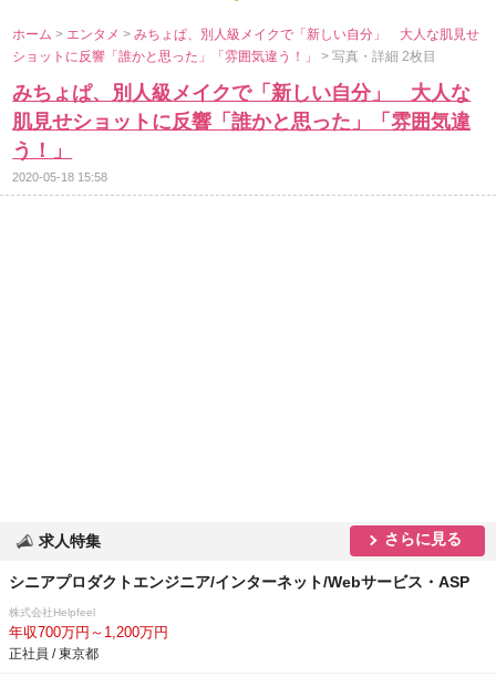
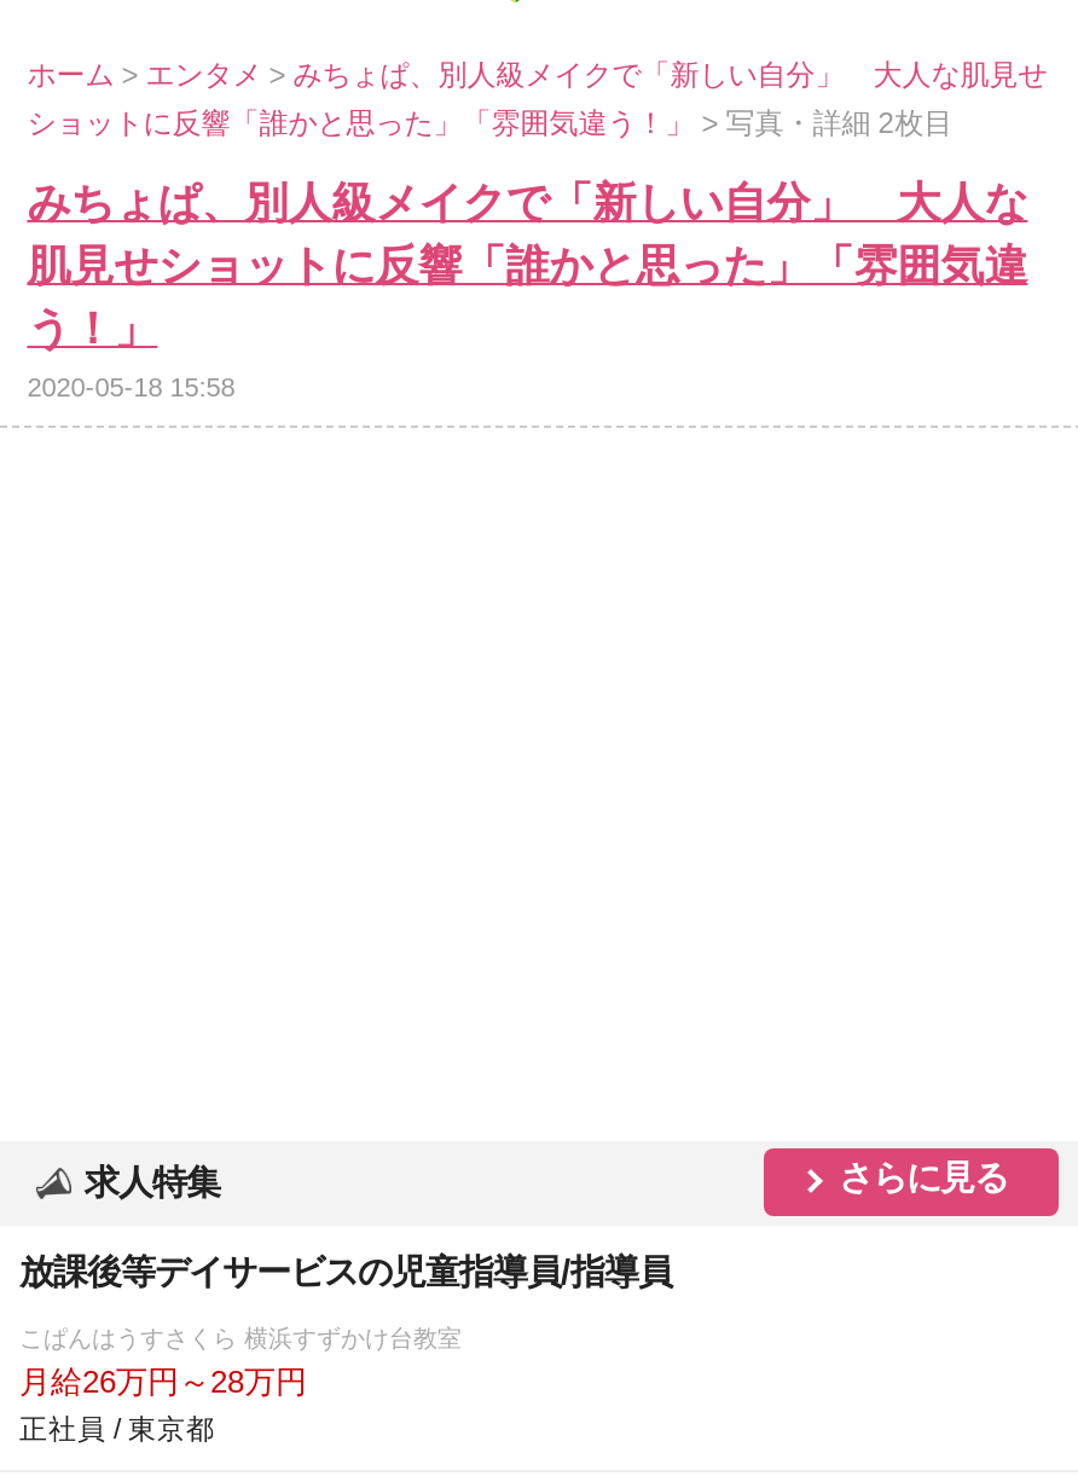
[9,573,469,591] シニアプロダクトエンジニア/インターネット/Webサービス・ASP -> [19,1252,672,1291] 放課後等デイサービスの児童指導員/指導員
[9,606,168,640] 株式会社Helpfeel | 年収700万円～1,200万円 -> [19,1325,462,1400] こぱんはうすさくら 横浜すずかけ台教室 | 月給26万円～28万円

